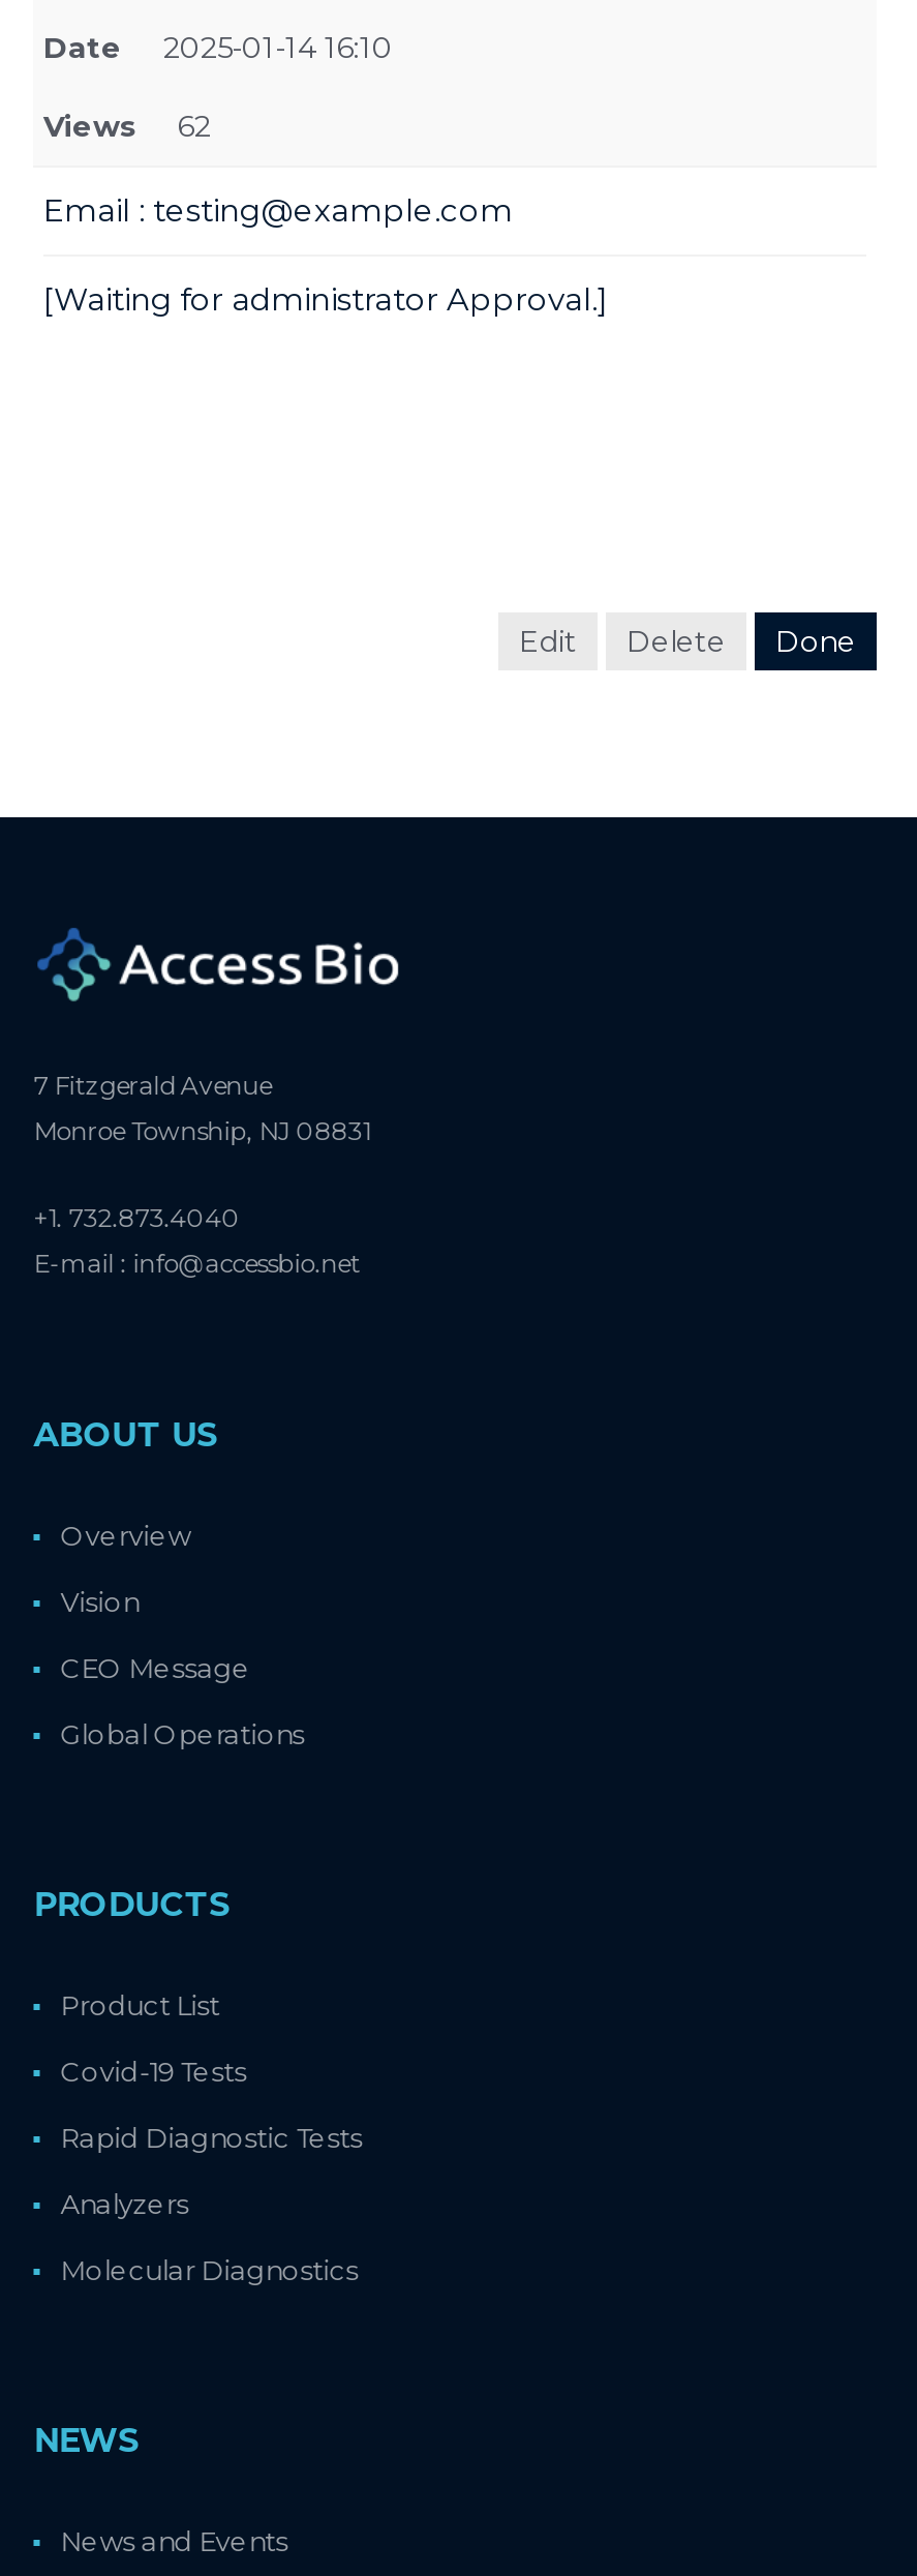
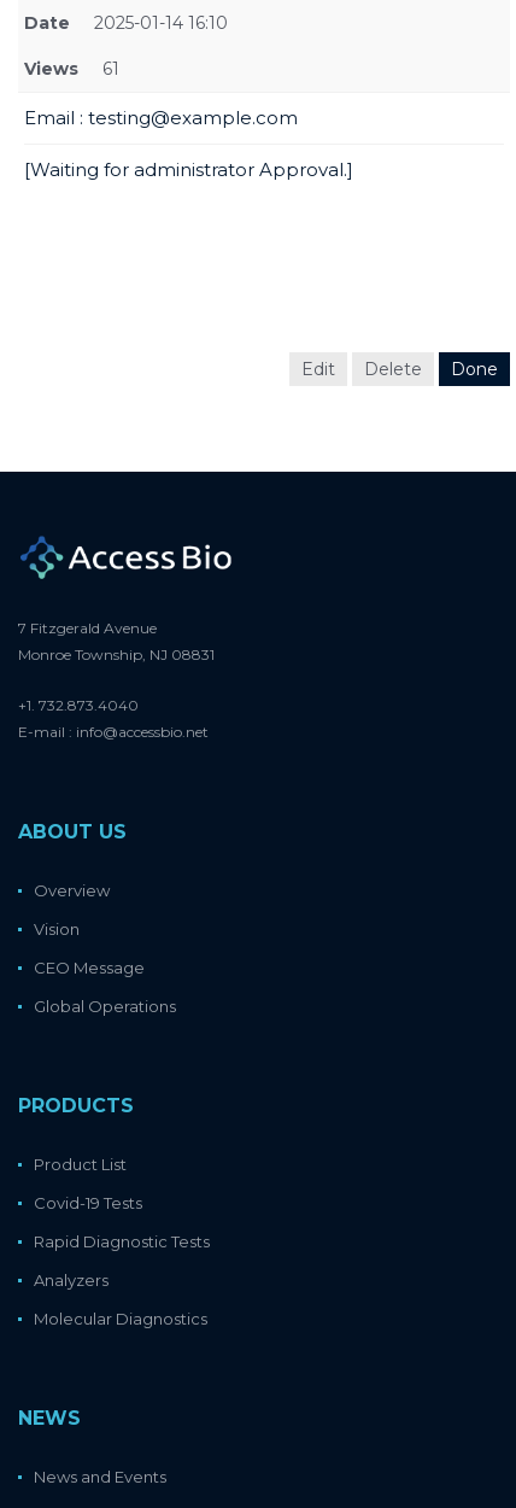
[43,107,211,144] Views 62 -> [24,58,119,80] Views 61

